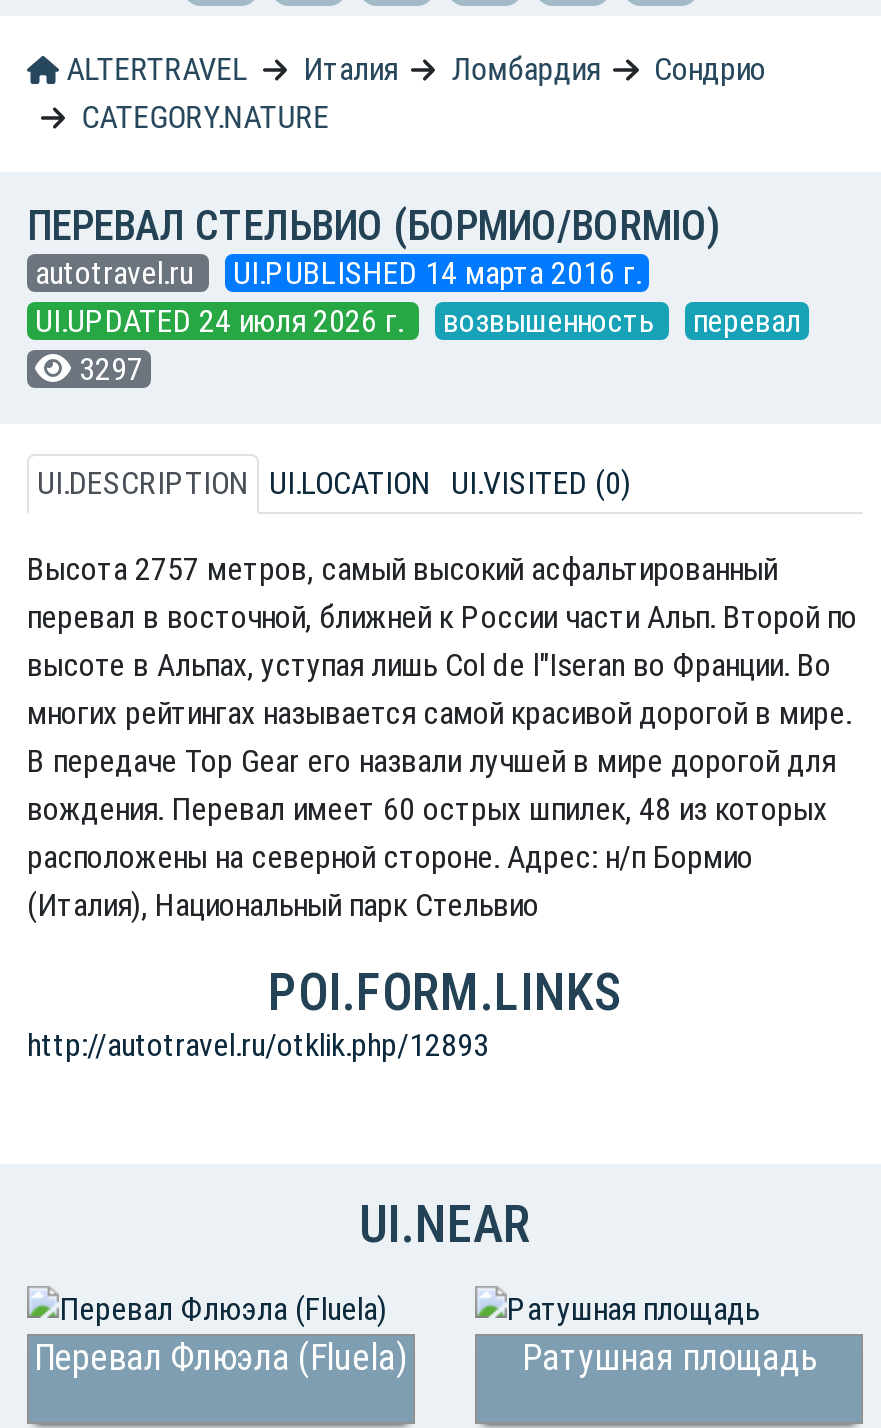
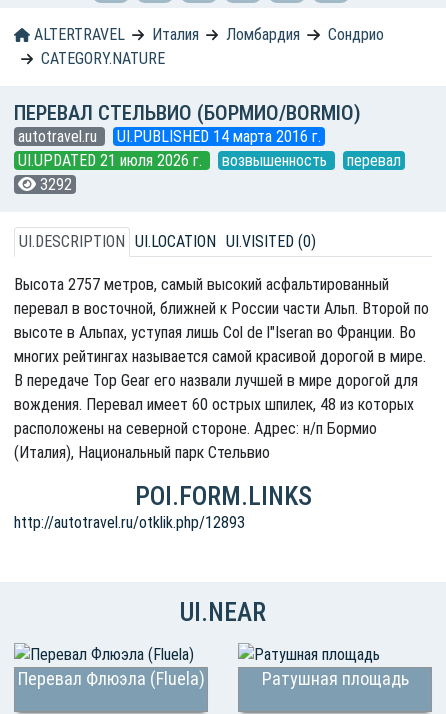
[35,302,411,340] UI.UPDATED 24 июля 2026 г. -> [18,151,206,170] UI.UPDATED 21 июля 2026 г.
[71,350,143,388] 3297 -> [36,175,72,194] 3292

